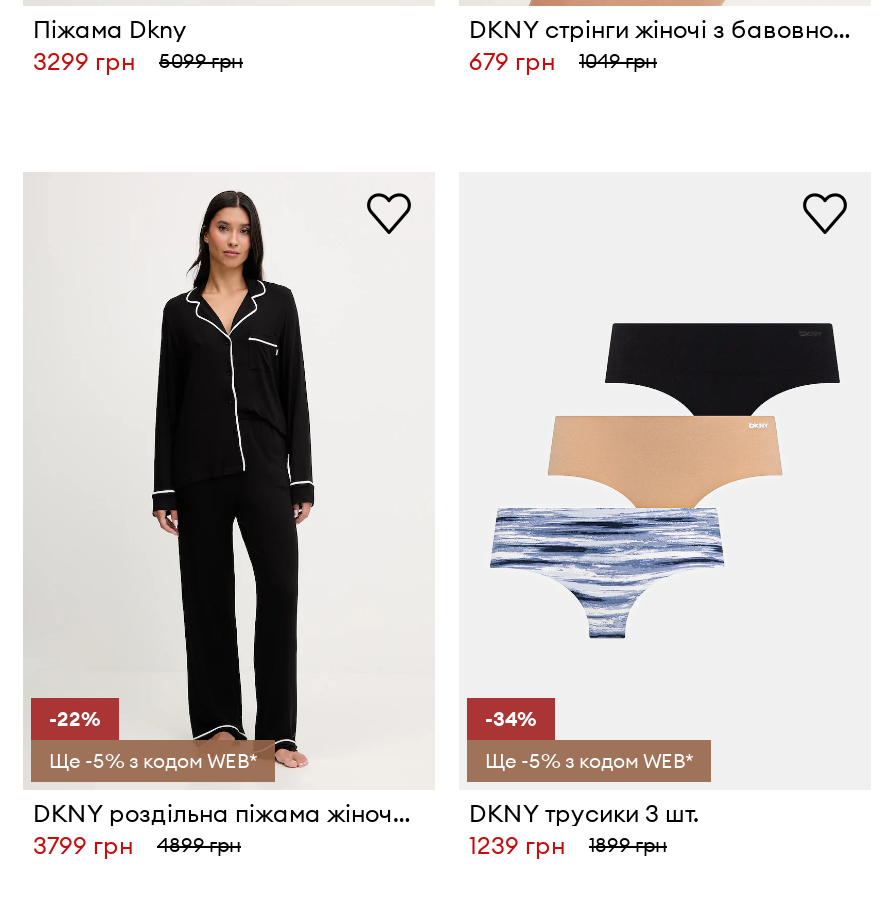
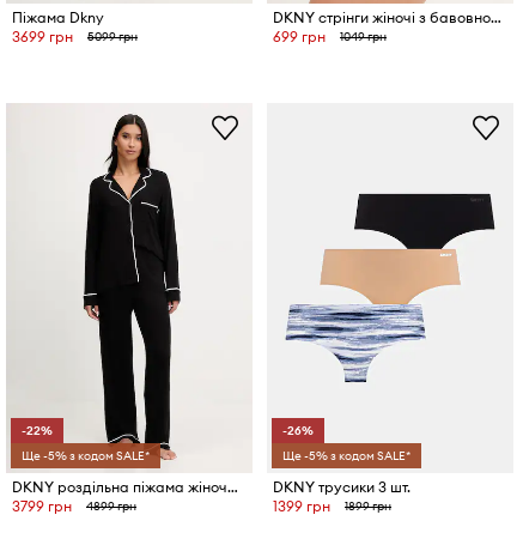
[33,46,135,76] 3299 грн -> [12,28,73,46] 3699 грн
[469,46,657,76] 679 грн 1049 грн -> [273,28,387,46] 699 грн 1049 грн
[485,707,537,733] -34% -> [282,423,314,439] -26%
[49,749,257,775] Ще -5% з кодом WEB* -> [22,448,150,464] Ще -5% з кодом SALE*
[485,749,693,775] Ще -5% з кодом WEB* -> [282,448,411,464] Ще -5% з кодом SALE*
[469,831,667,861] 1239 грн 1899 грн -> [273,497,391,515] 1399 грн 1899 грн

